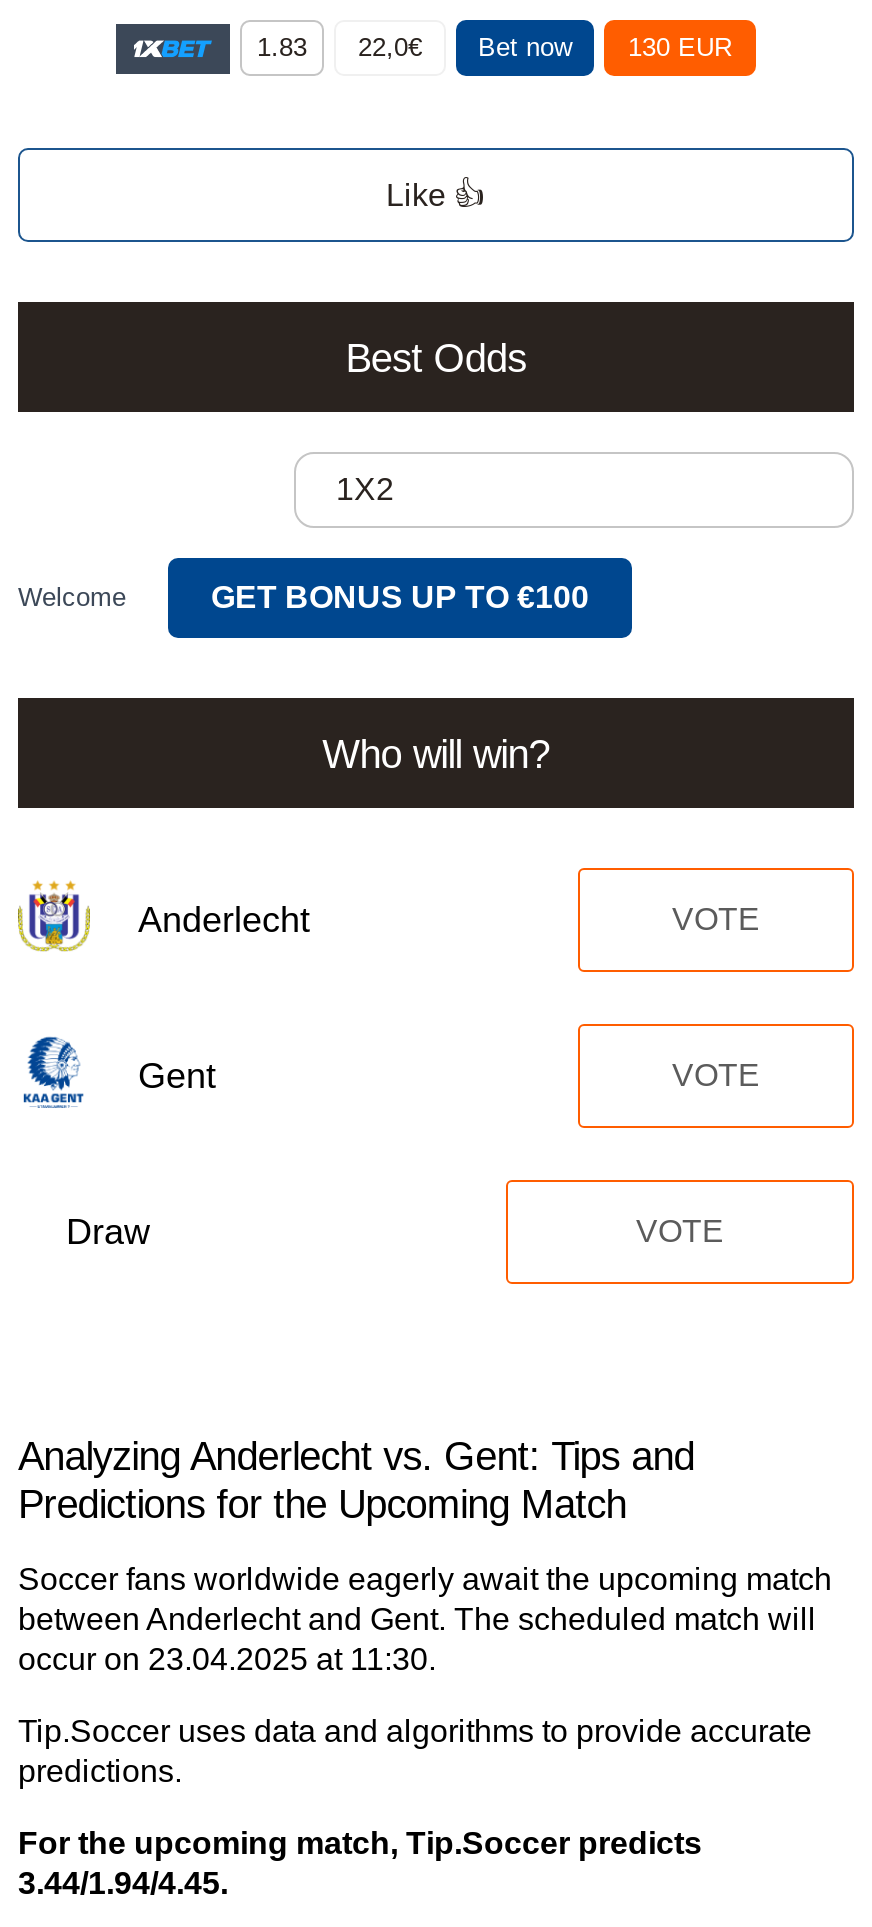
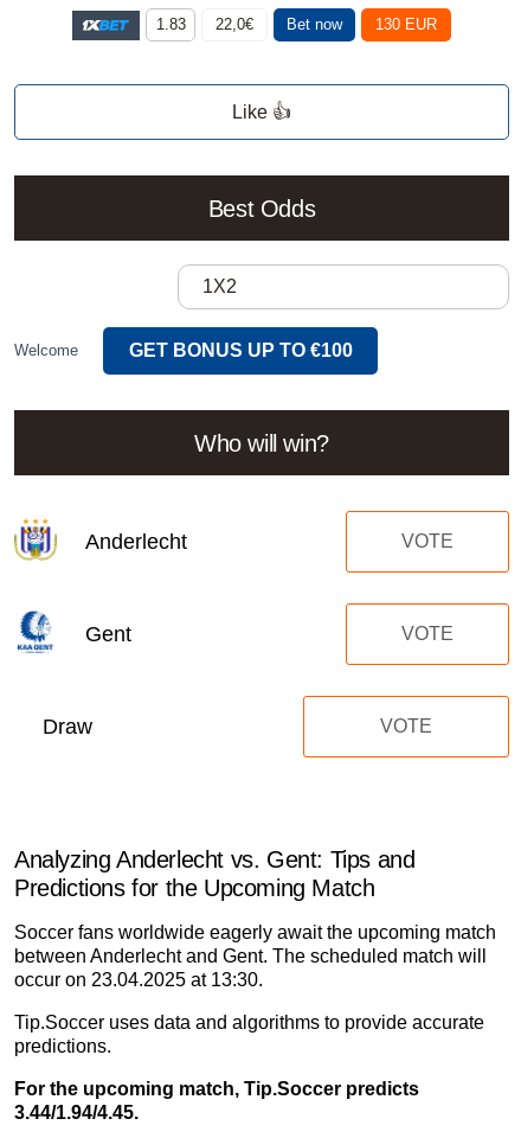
[18,1643,436,1677] occur on 23.04.2025 at 11:30. -> [14,970,263,990] occur on 23.04.2025 at 13:30.

